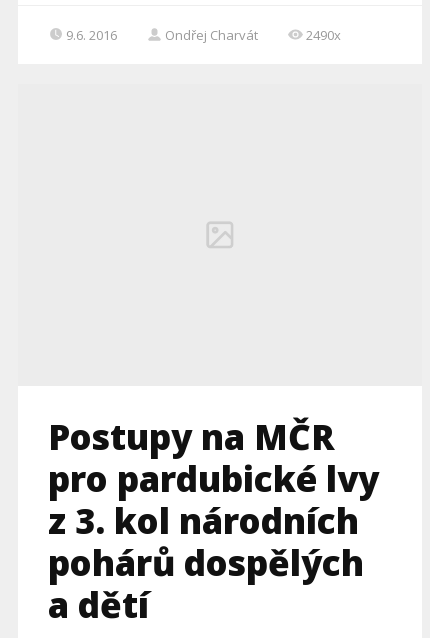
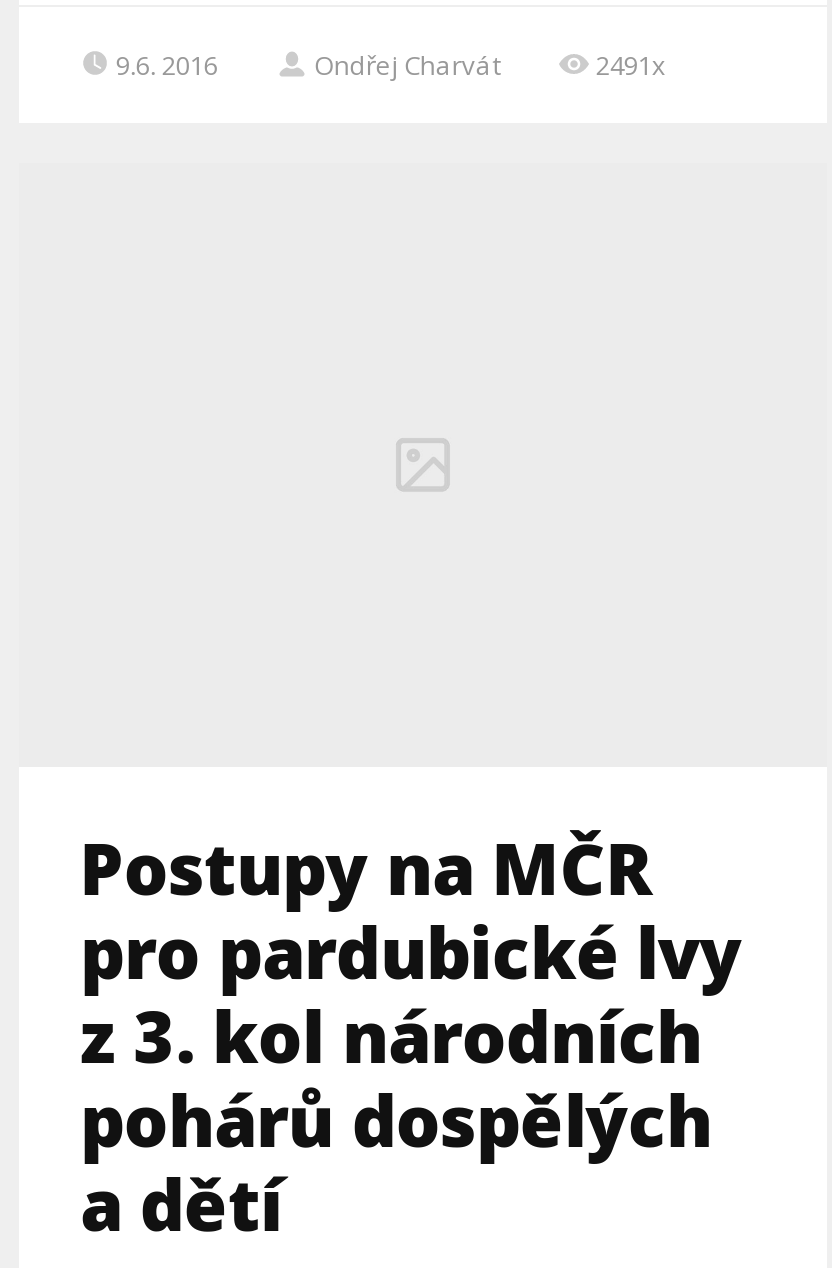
[306,26,341,44] 2490x -> [596,47,666,83] 2491x

